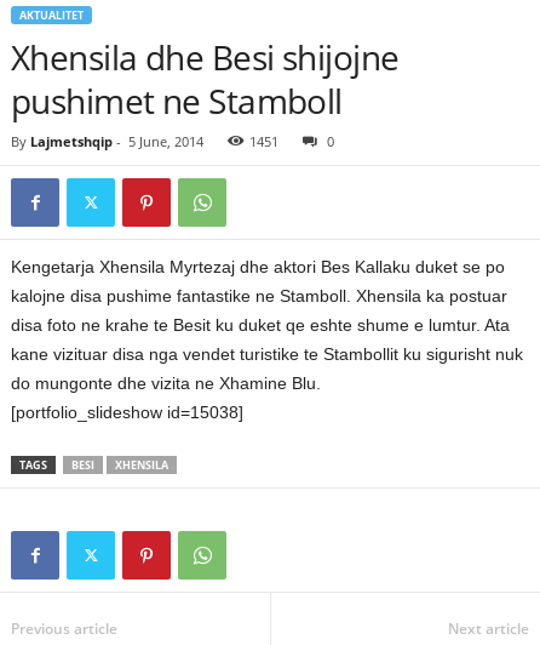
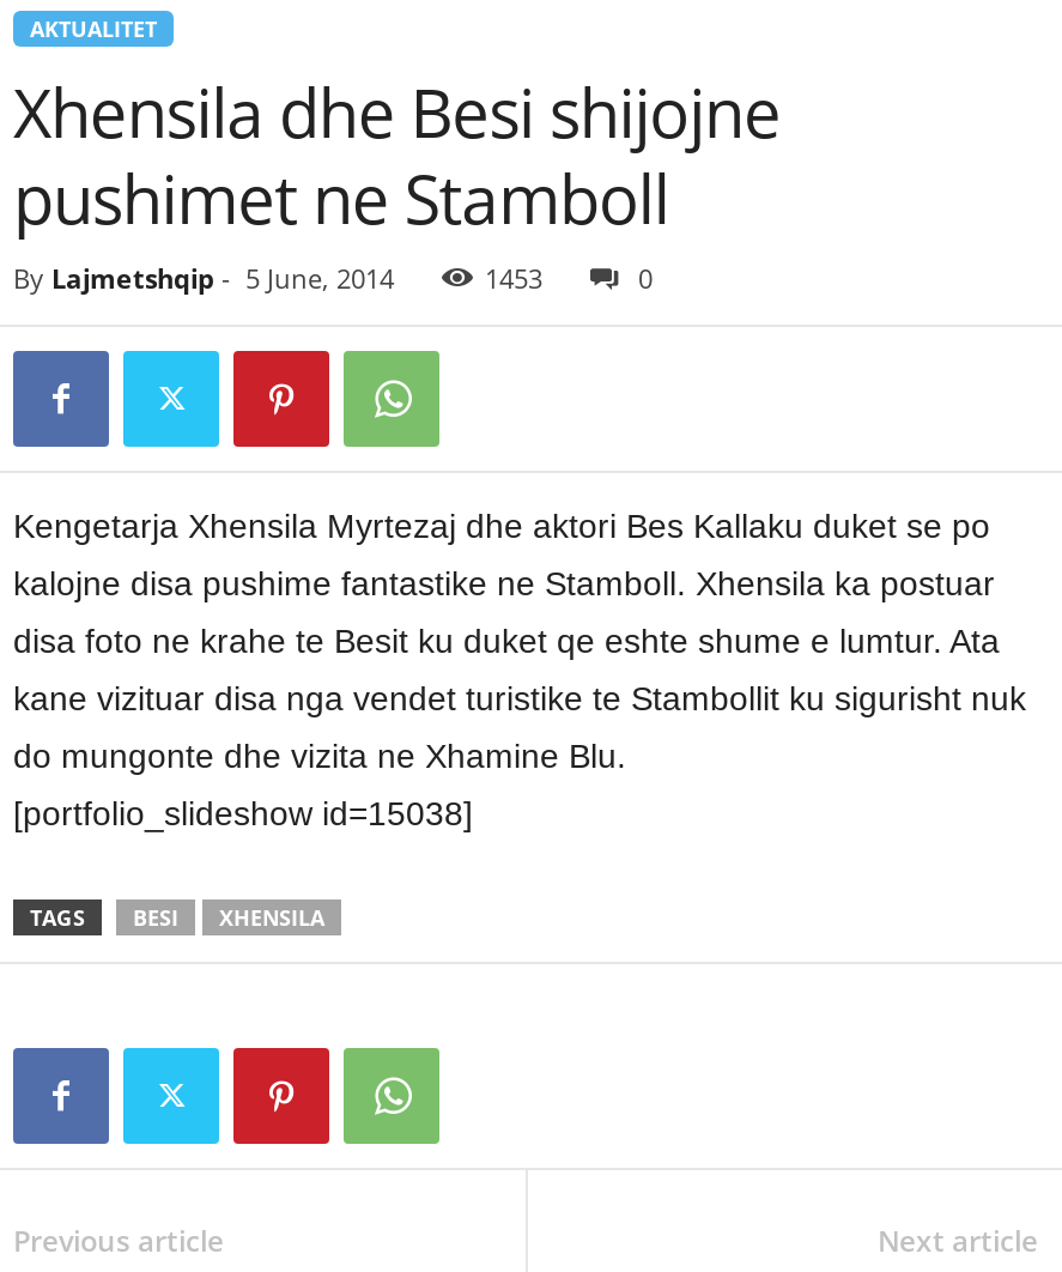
[249,132,278,150] 1451 -> [485,260,542,296] 1453

